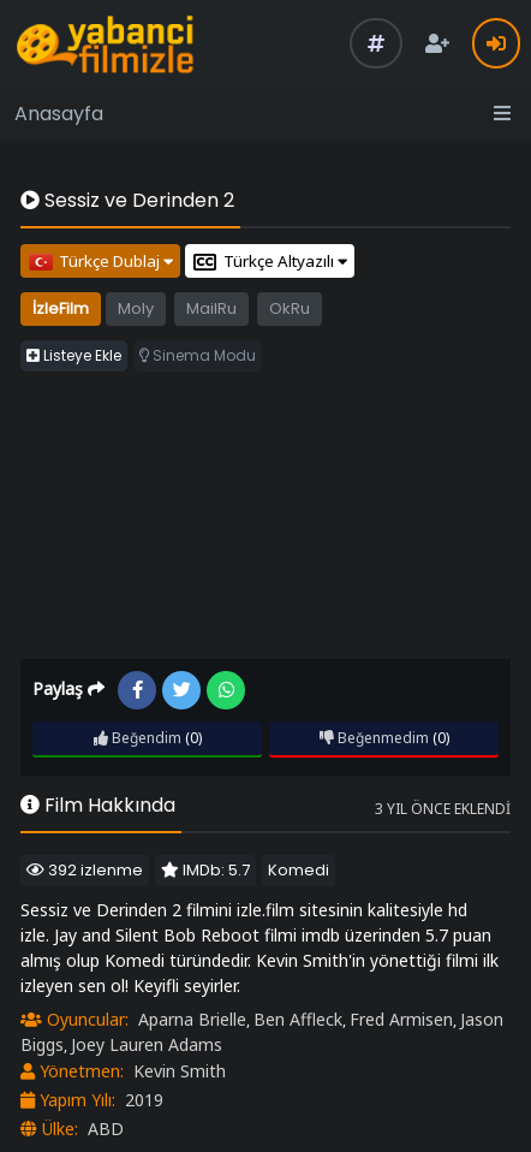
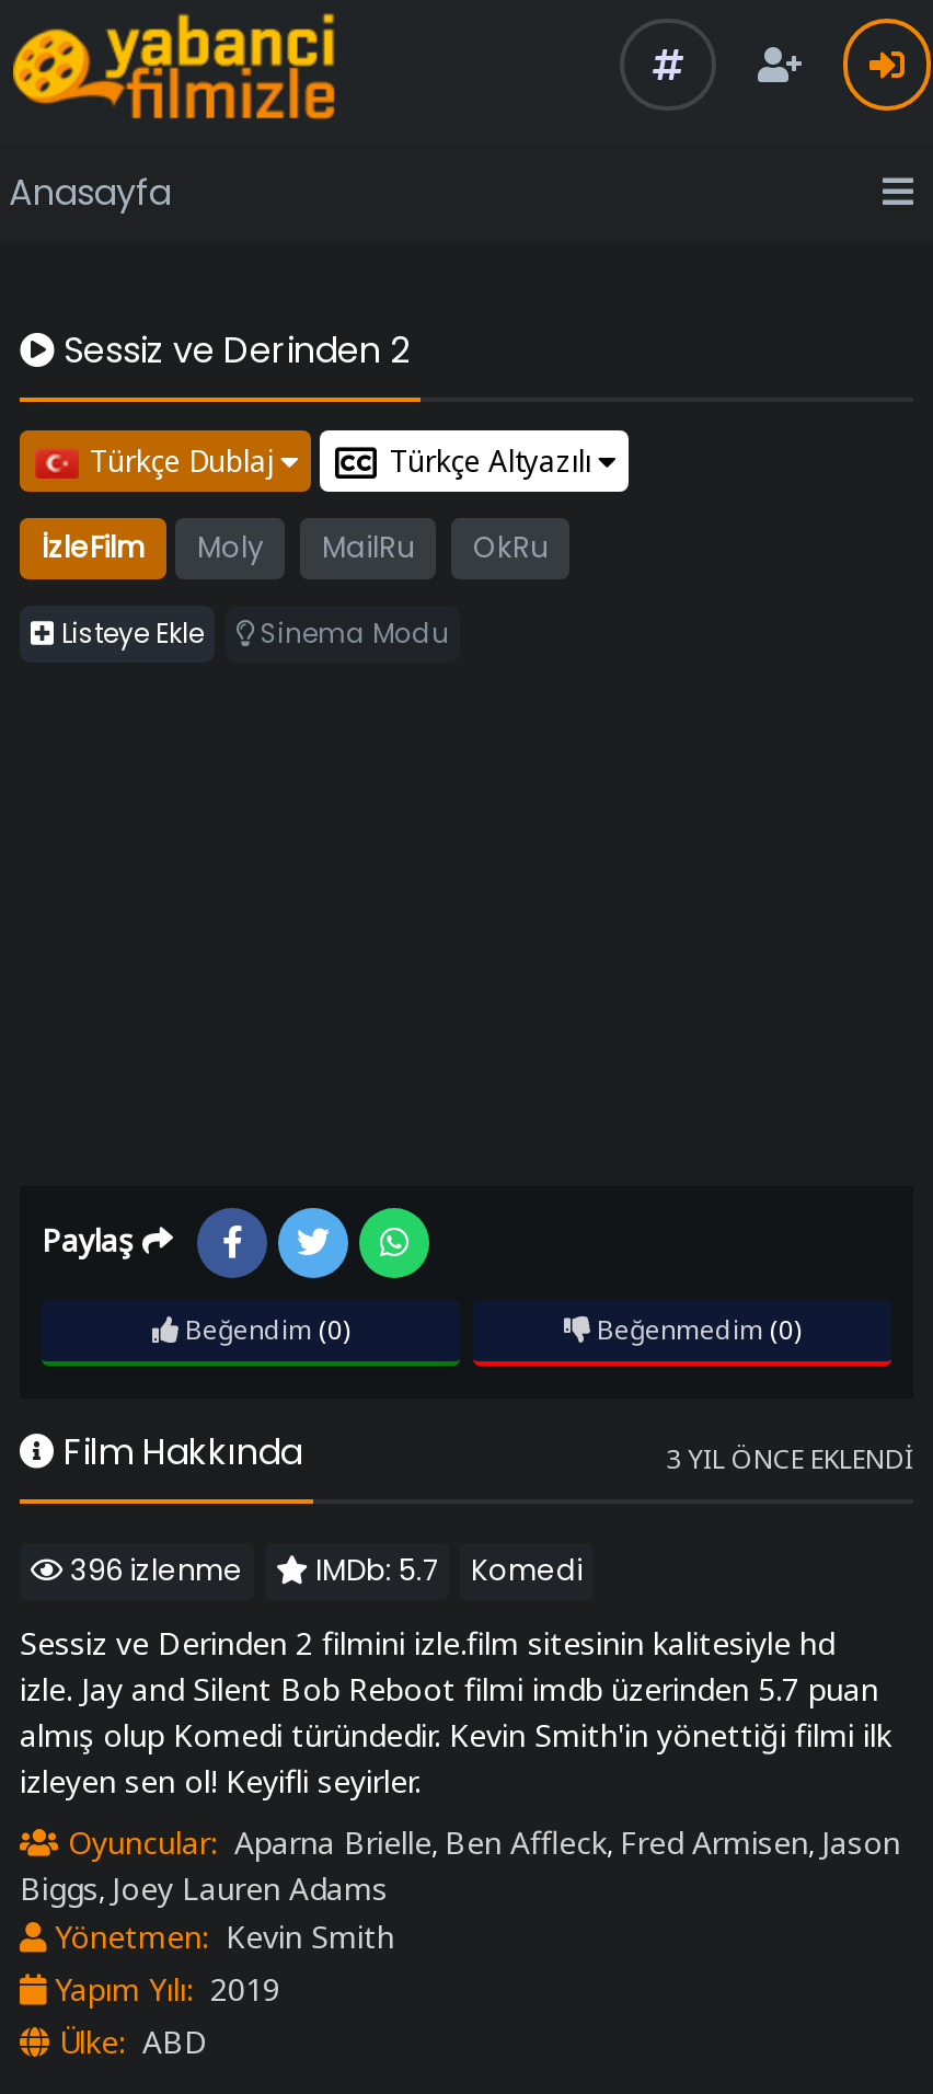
[44,858,329,881] 392 izlenme IMDb: 5.7 Komedi -> [64,1549,583,1590] 396 izlenme IMDb: 5.7 Komedi

